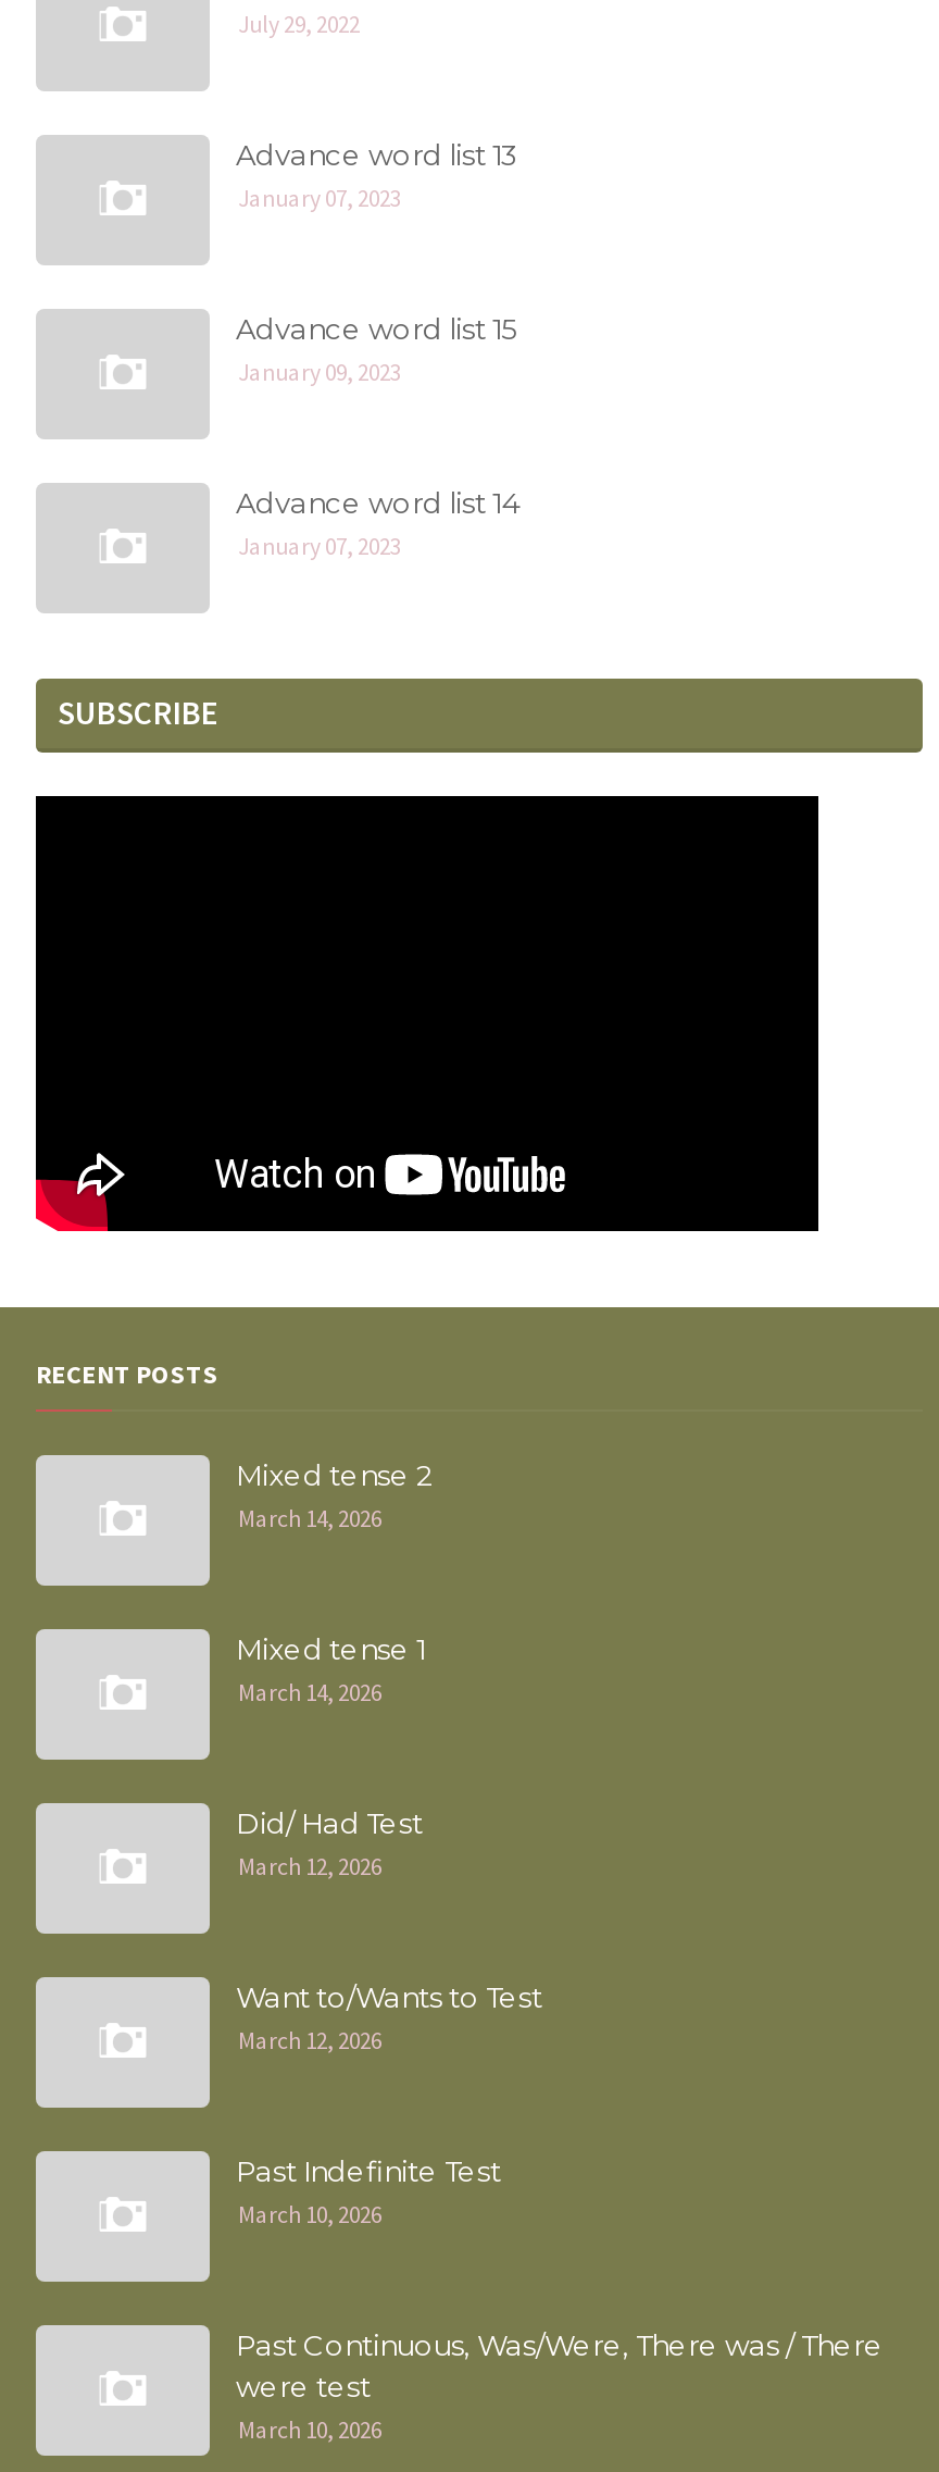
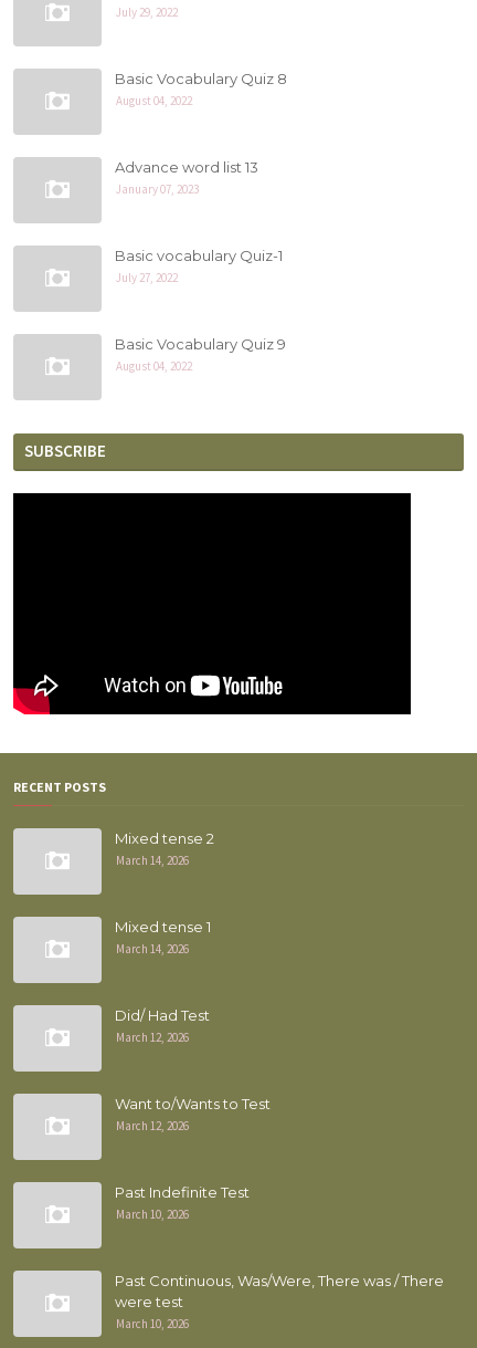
none -> [115,70,287,108] Basic Vocabulary Quiz 8 | August 04, 2022
[236,311,516,387] Advance word list 15 | January 09, 2023 -> [115,246,283,285] Basic vocabulary Quiz-1 | July 27, 2022
[236,485,518,561] Advance word list 14 | January 07, 2023 -> [115,335,286,374] Basic Vocabulary Quiz 9 | August 04, 2022

